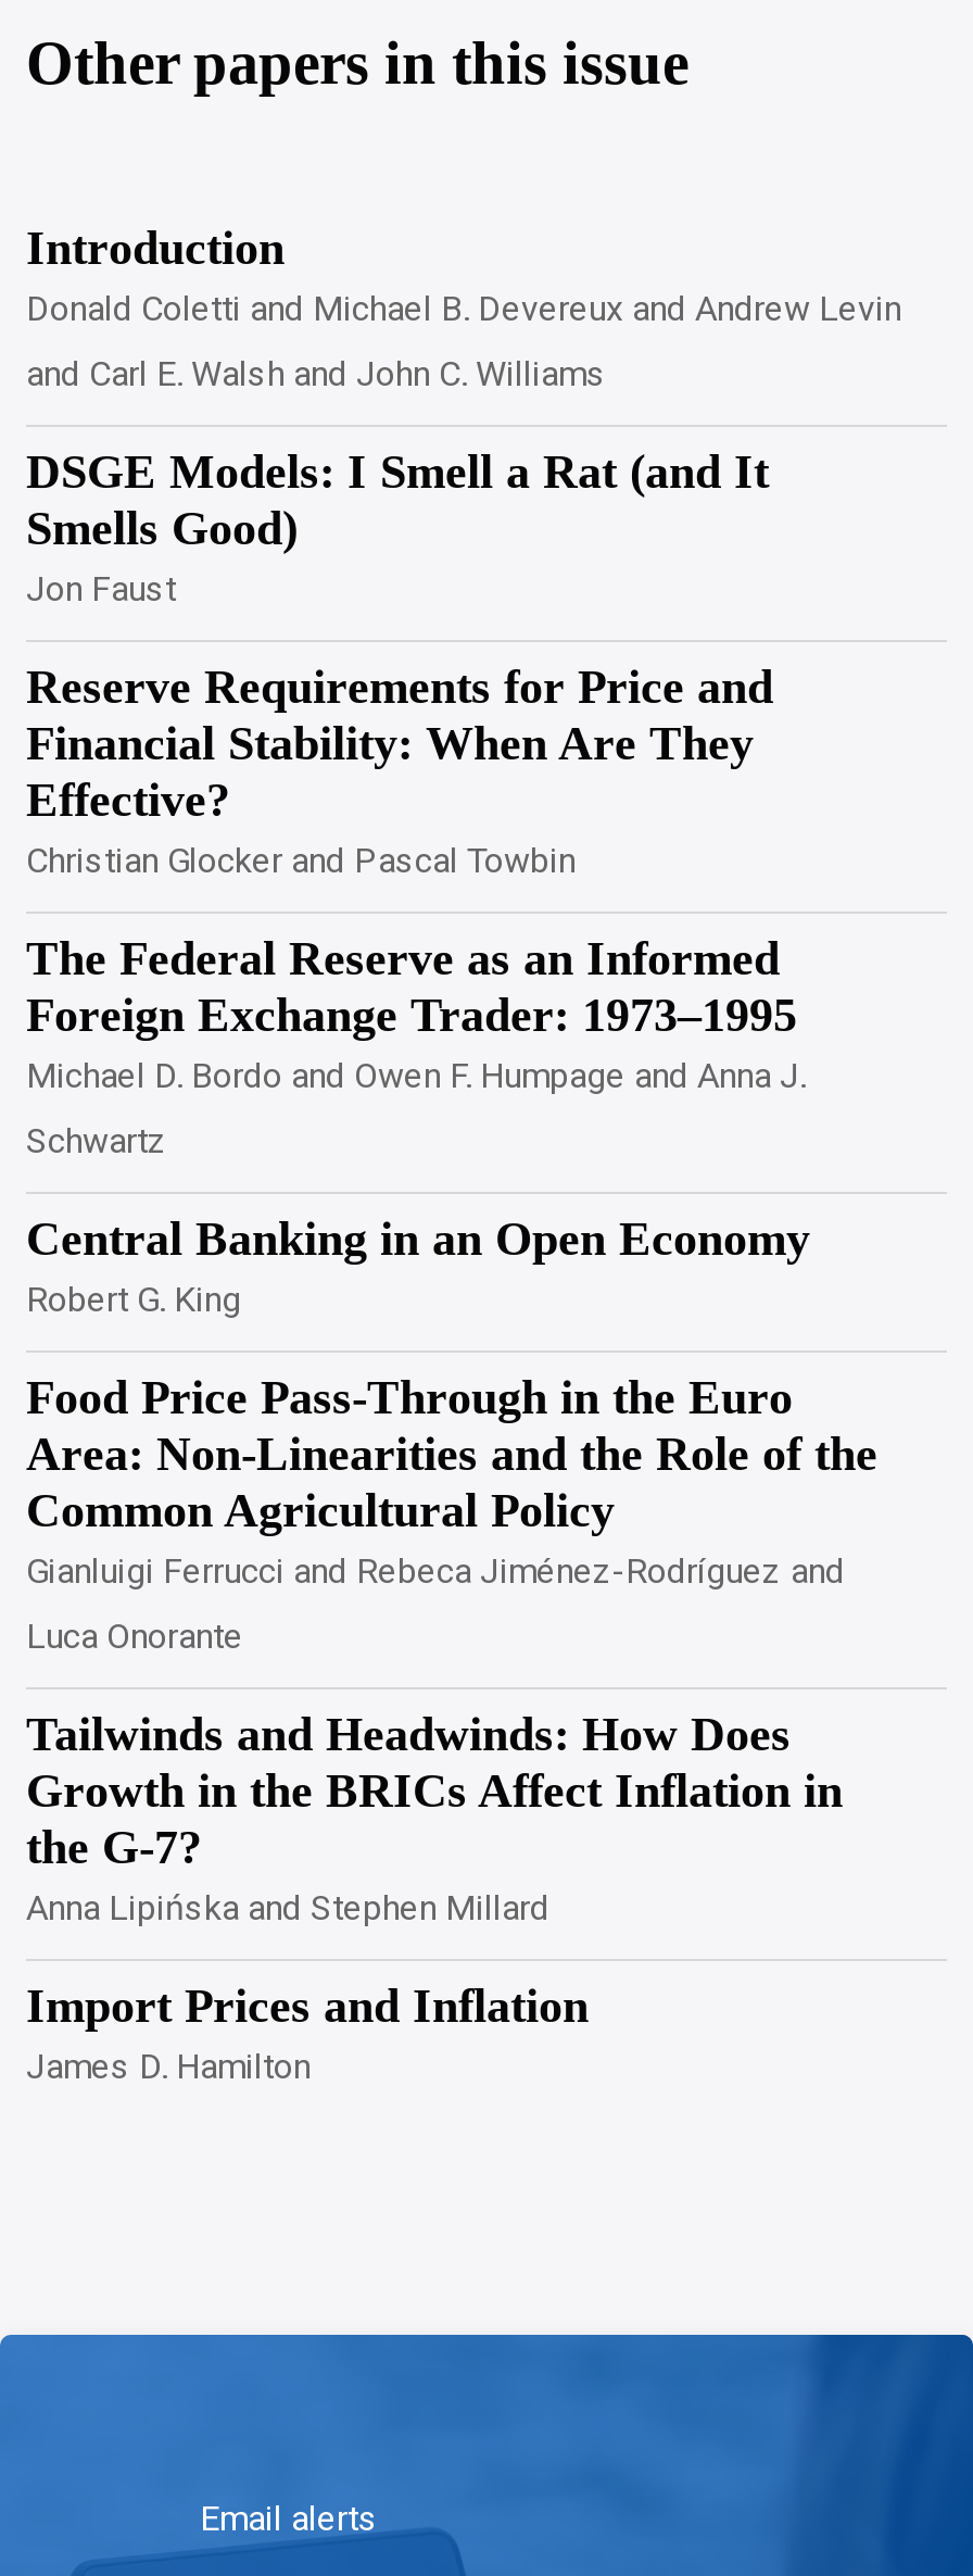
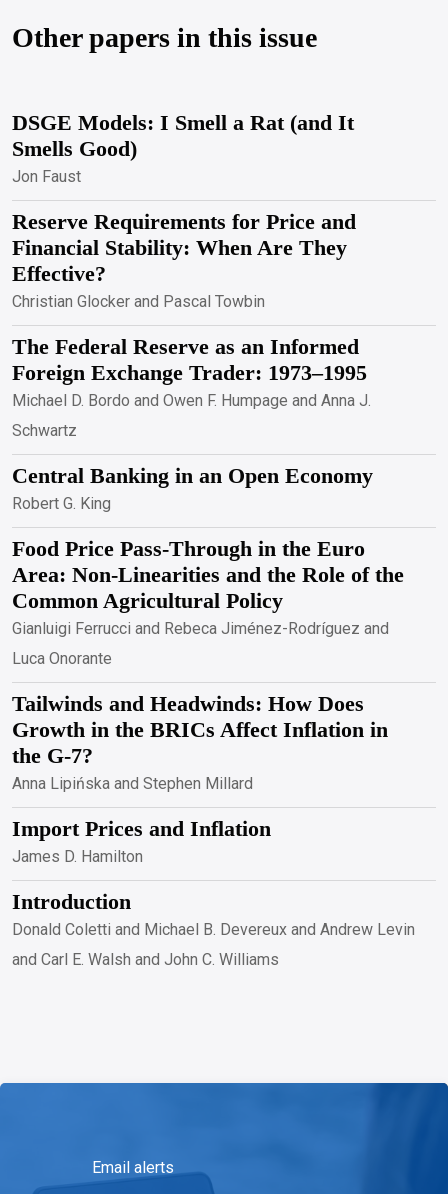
moved [26,221,901,394] -> [12,889,415,969]: Introduction | Donald Coletti and Michael B. Devereux and Andrew Levin | and Carl E. Walsh and John C. Williams
moved [26,444,877,2087] -> [12,110,404,866]: DSGE Models: I Smell a Rat (and It | Smells Good) | Jon Faust | ... | Import Prices and Inflation | James D. Hamilton

